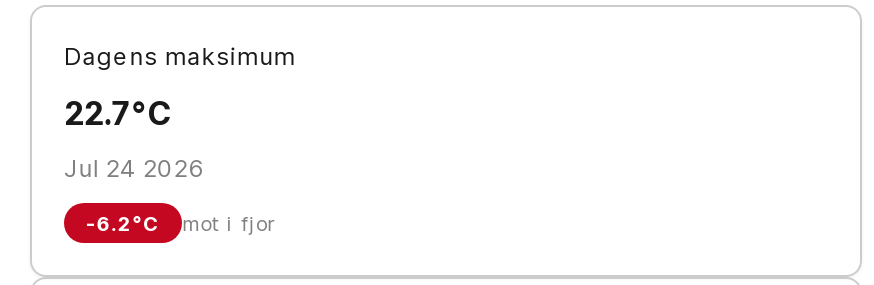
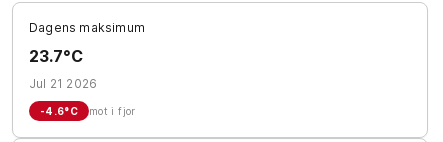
[64,93,171,133] 22.7°C -> [29,46,82,66] 23.7°C
[64,153,204,183] Jul 24 2026 -> [29,76,97,91] Jul 21 2026
[86,211,276,235] -6.2°C mot i fjor -> [40,105,136,117] -4.6°C mot i fjor

